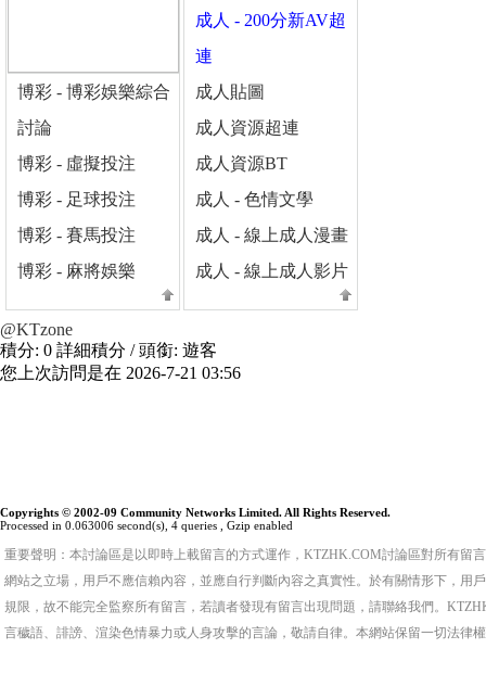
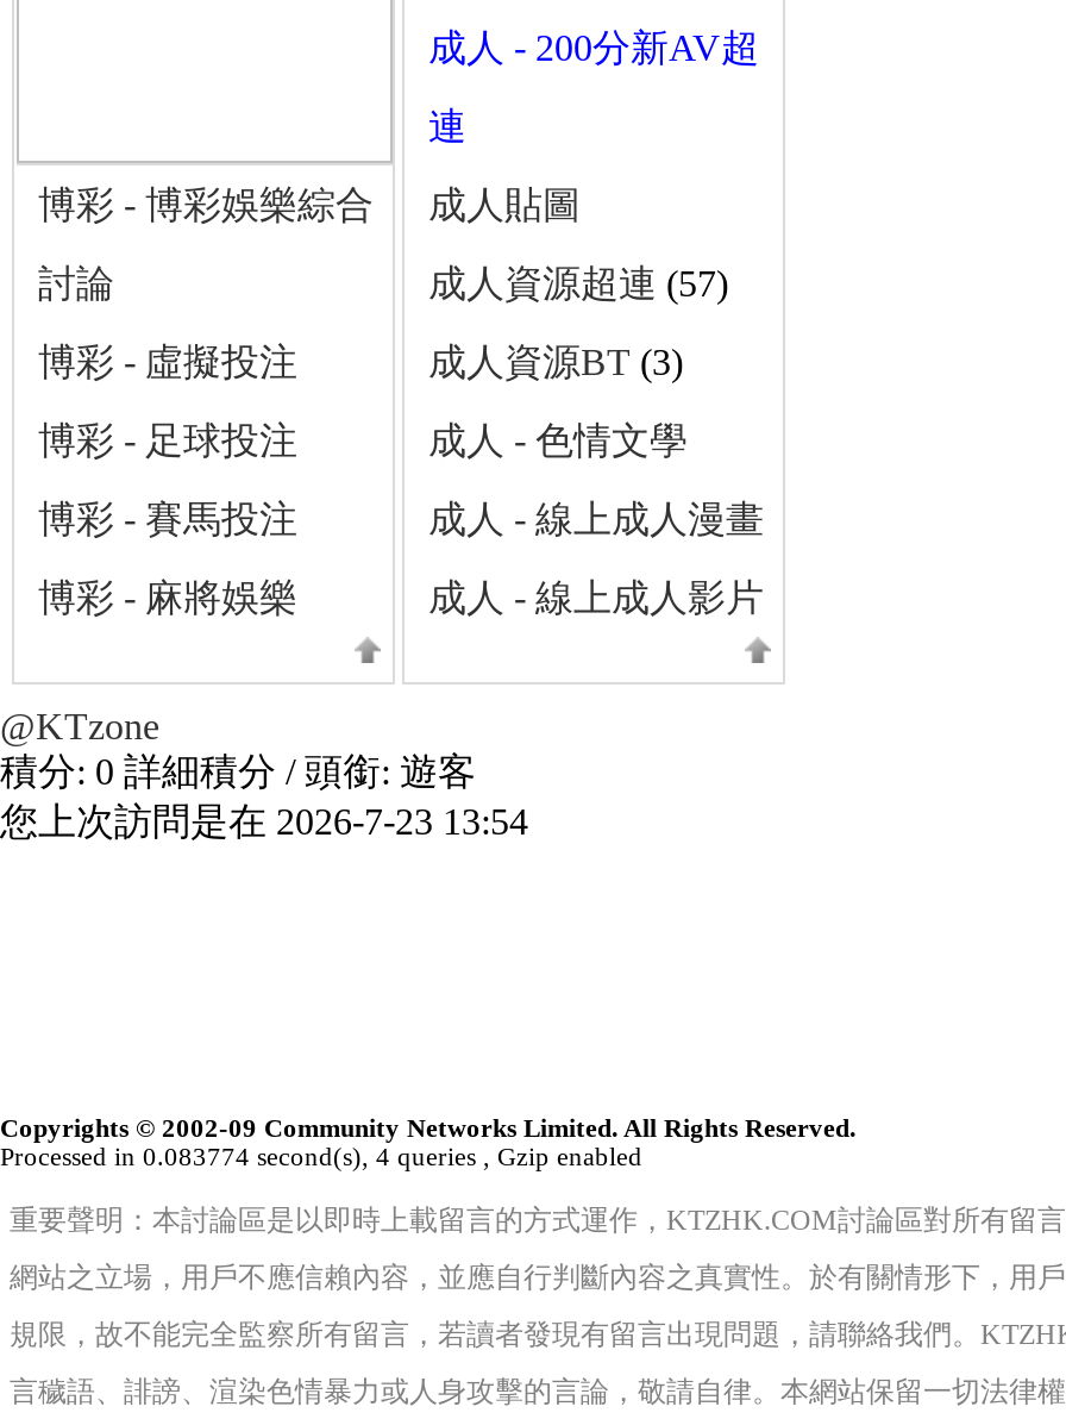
[195,118,299,137] 成人資源超連 -> [428,263,728,304] 成人資源超連 (57)
[195,154,287,173] 成人資源BT -> [428,342,683,382] 成人資源BT (3)
[0,364,241,382] 您上次訪問是在2026-7-21 03:56 -> [0,801,528,842] 您上次訪問是在2026-7-23 13:54
[0,519,293,532] Processed in 0.063006 second(s), 4 queries , Gzip enabled -> [0,1142,642,1170] Processed in 0.083774 second(s), 4 queries , Gzip enabled

